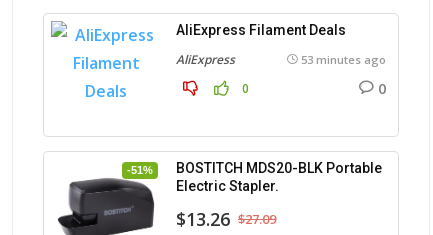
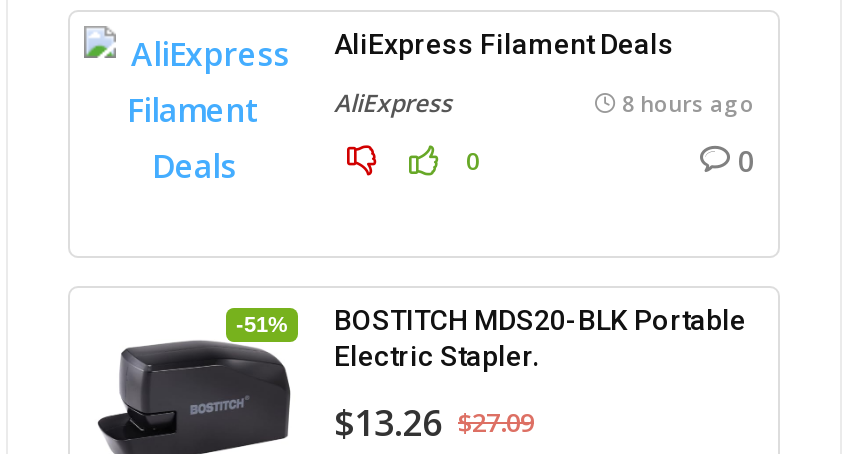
[301,52,386,67] 53 minutes ago -> [622,88,754,118] 8 hours ago

